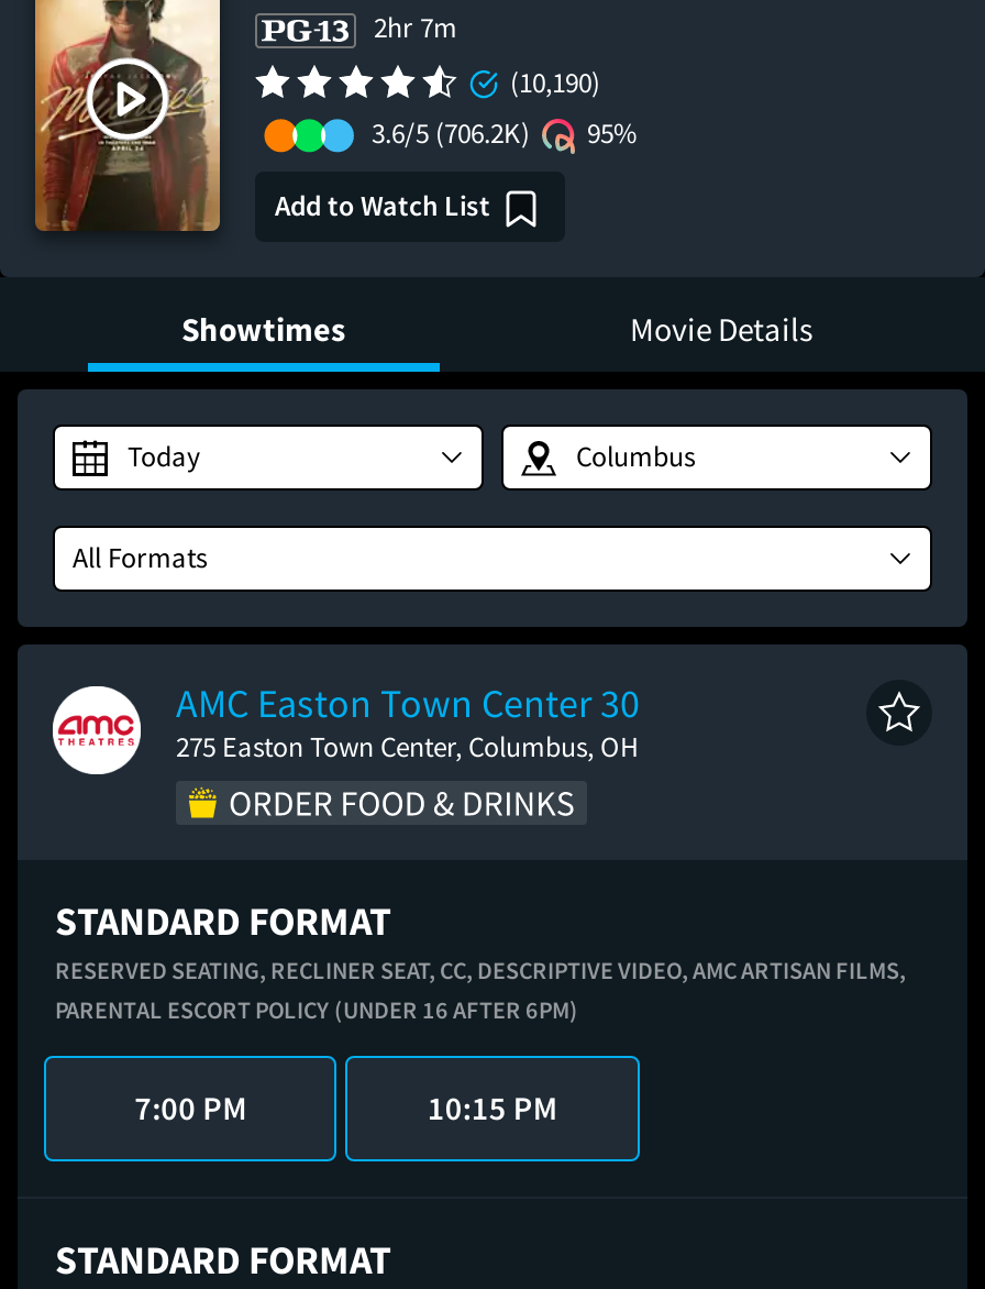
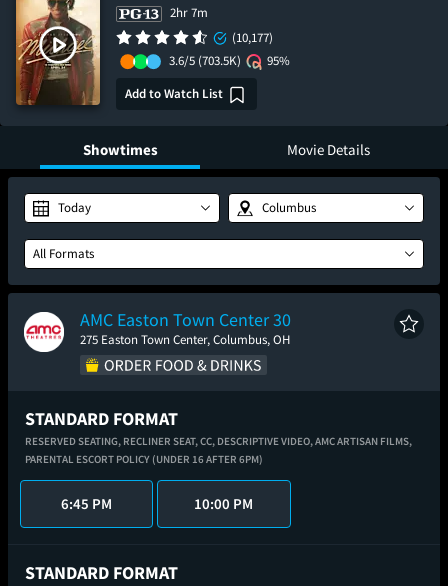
[372,63,600,152] (10,190) | 3.6/5 (706.2K) -> [169,29,273,69] (10,177) | 3.6/5 (703.5K)
[134,1087,246,1128] 7:00 PM -> [61,494,112,513] 6:45 PM
[427,1087,557,1128] 10:15 PM -> [194,494,253,513] 10:00 PM

